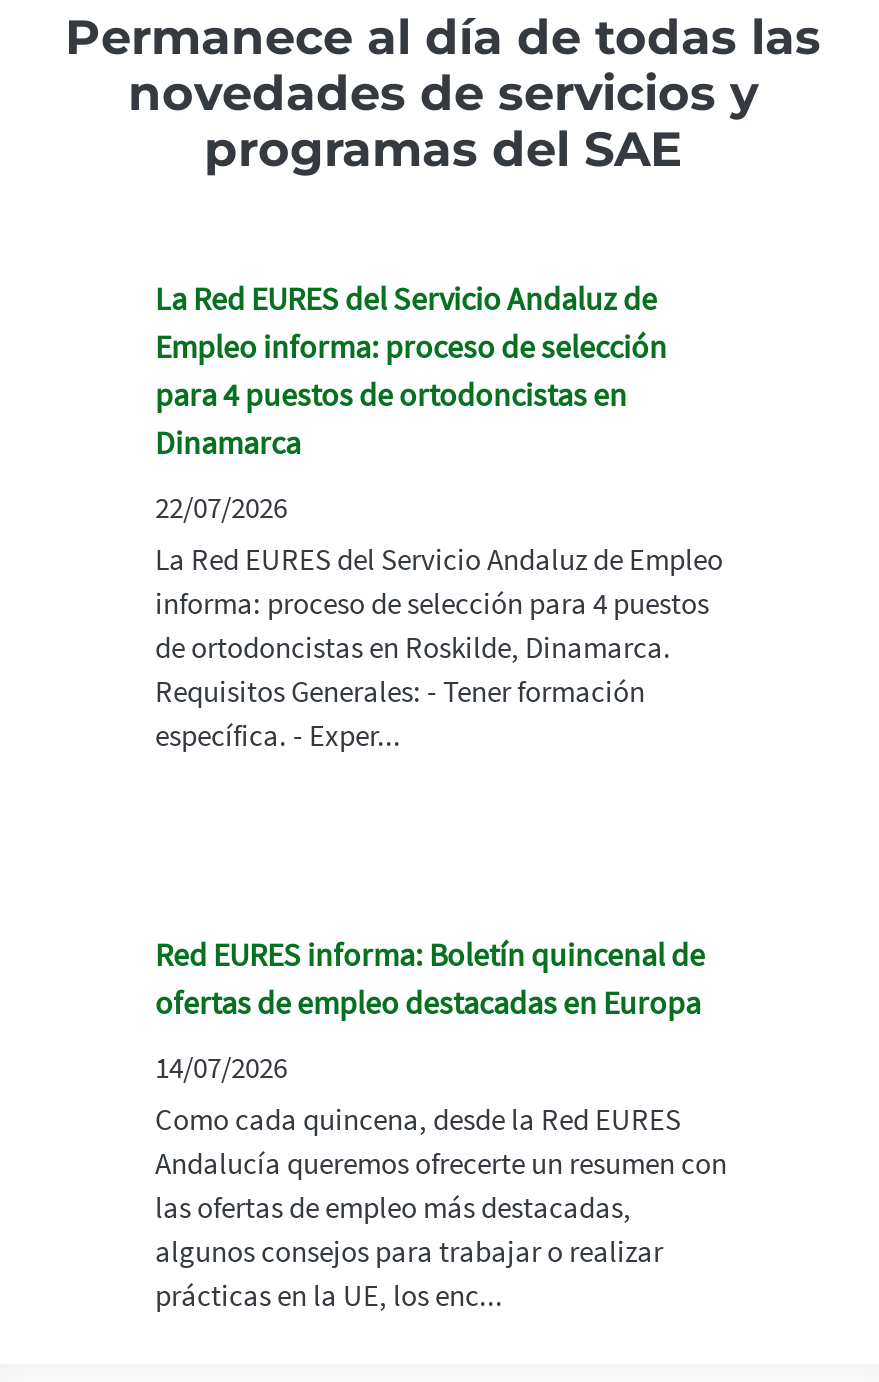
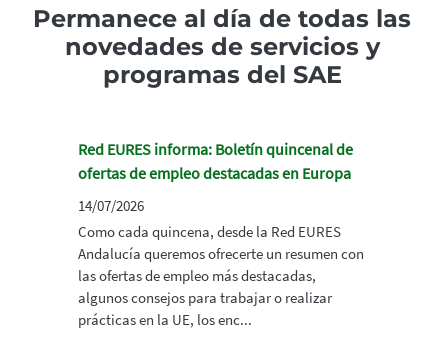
[155,278,723,754] La Red EURES del Servicio Andaluz de | Empleo informa: proceso de selección | para 4 puestos de ortodoncistas en | Dinamarca | 22/07/2026 | La Red EURES del Servicio Andaluz de Empleo | informa: proceso de selección para 4 puestos | de ortodoncistas en Roskilde, Dinamarca. | Requisitos Generales: - Tener formación | específica. - Exper... -> none

